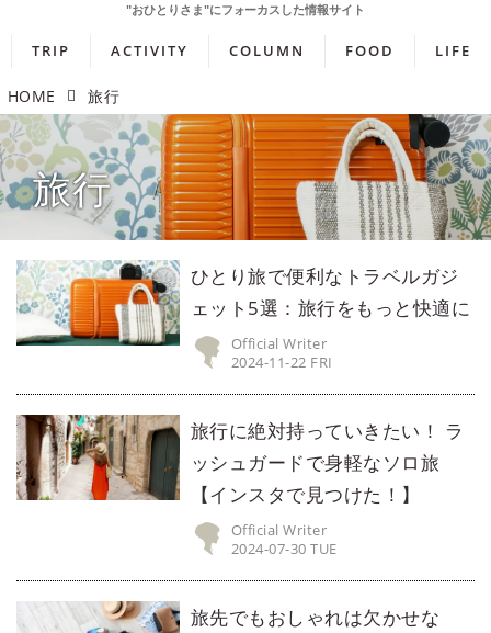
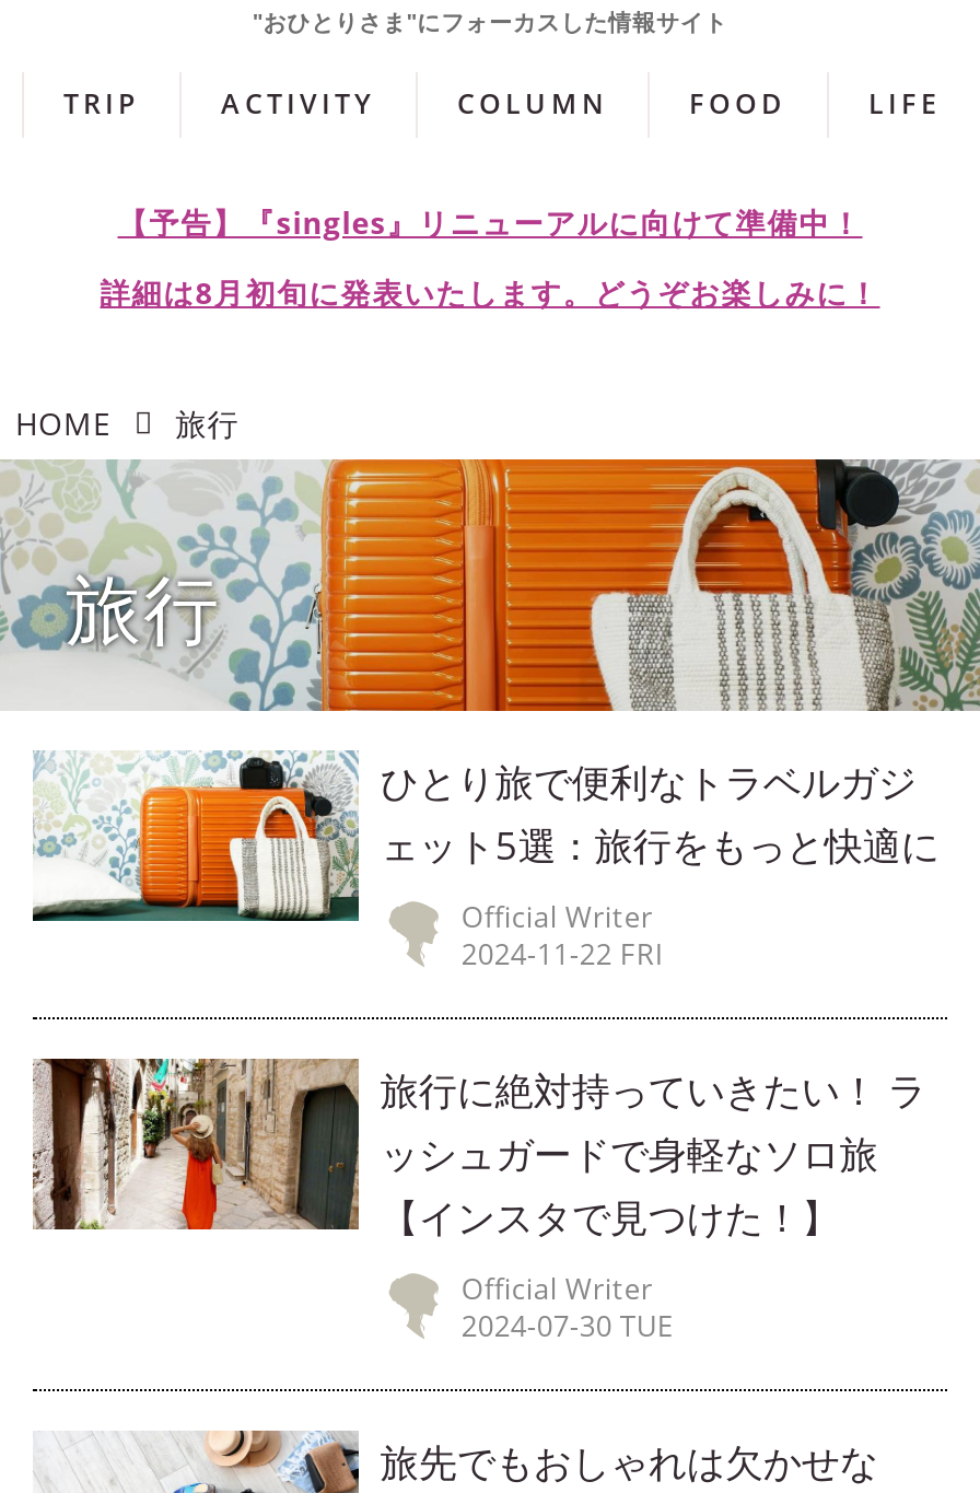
none -> [100,203,880,313] 【予告】『singles』リニューアルに向けて準備中！ | 詳細は8月初旬に発表いたします。どうぞお楽しみに！

